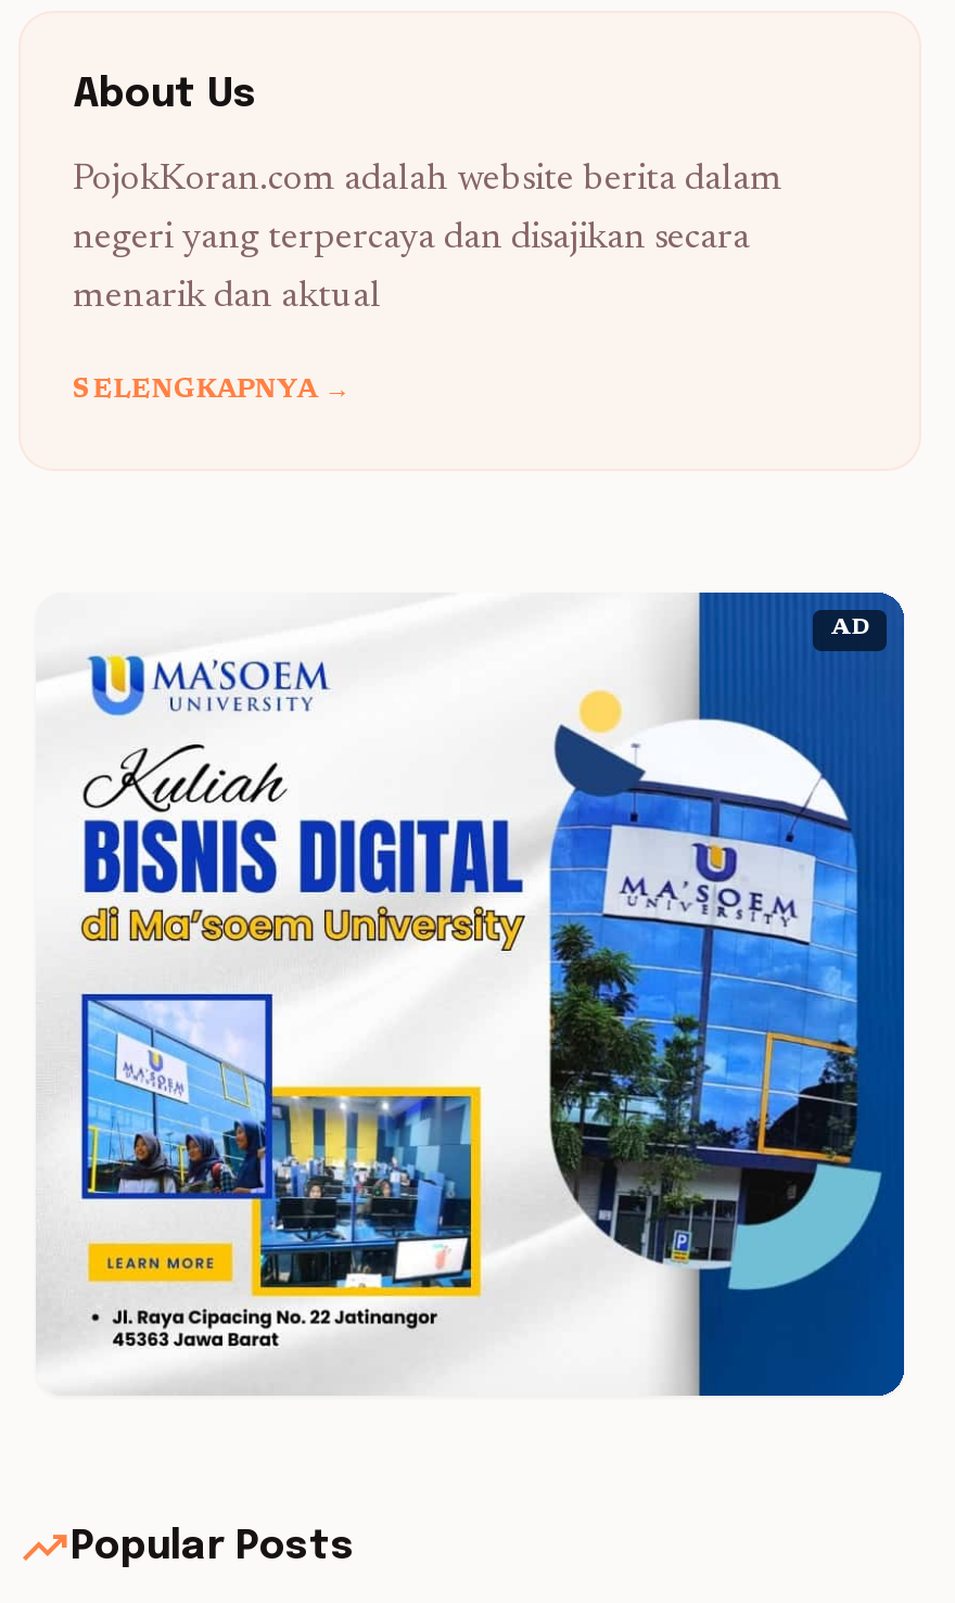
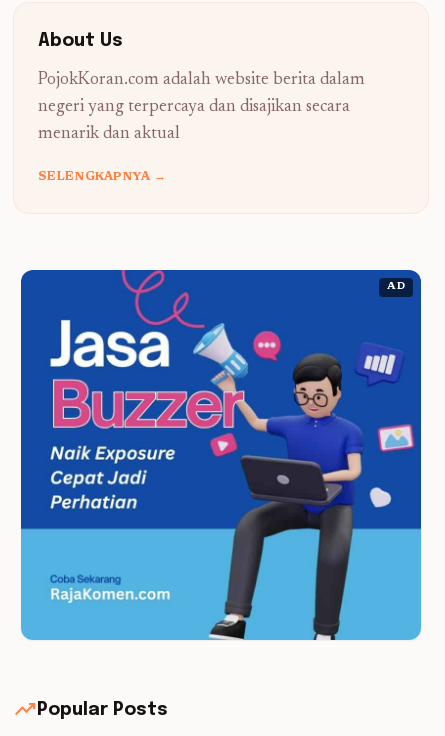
[36,593,906,1398] [image] -> [20,269,422,641] [image]

